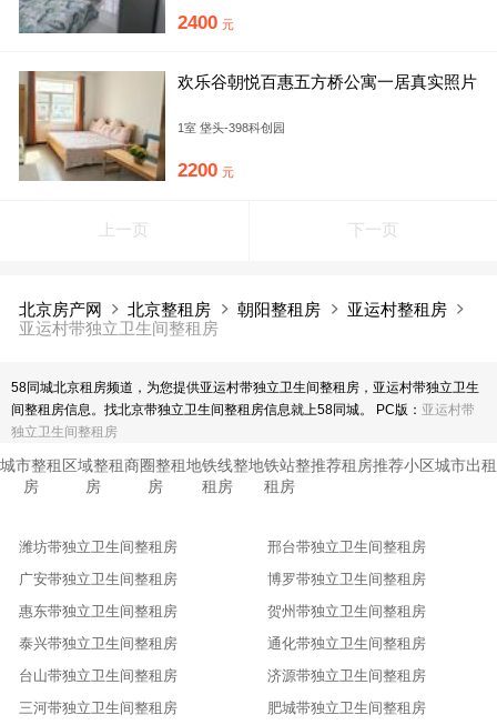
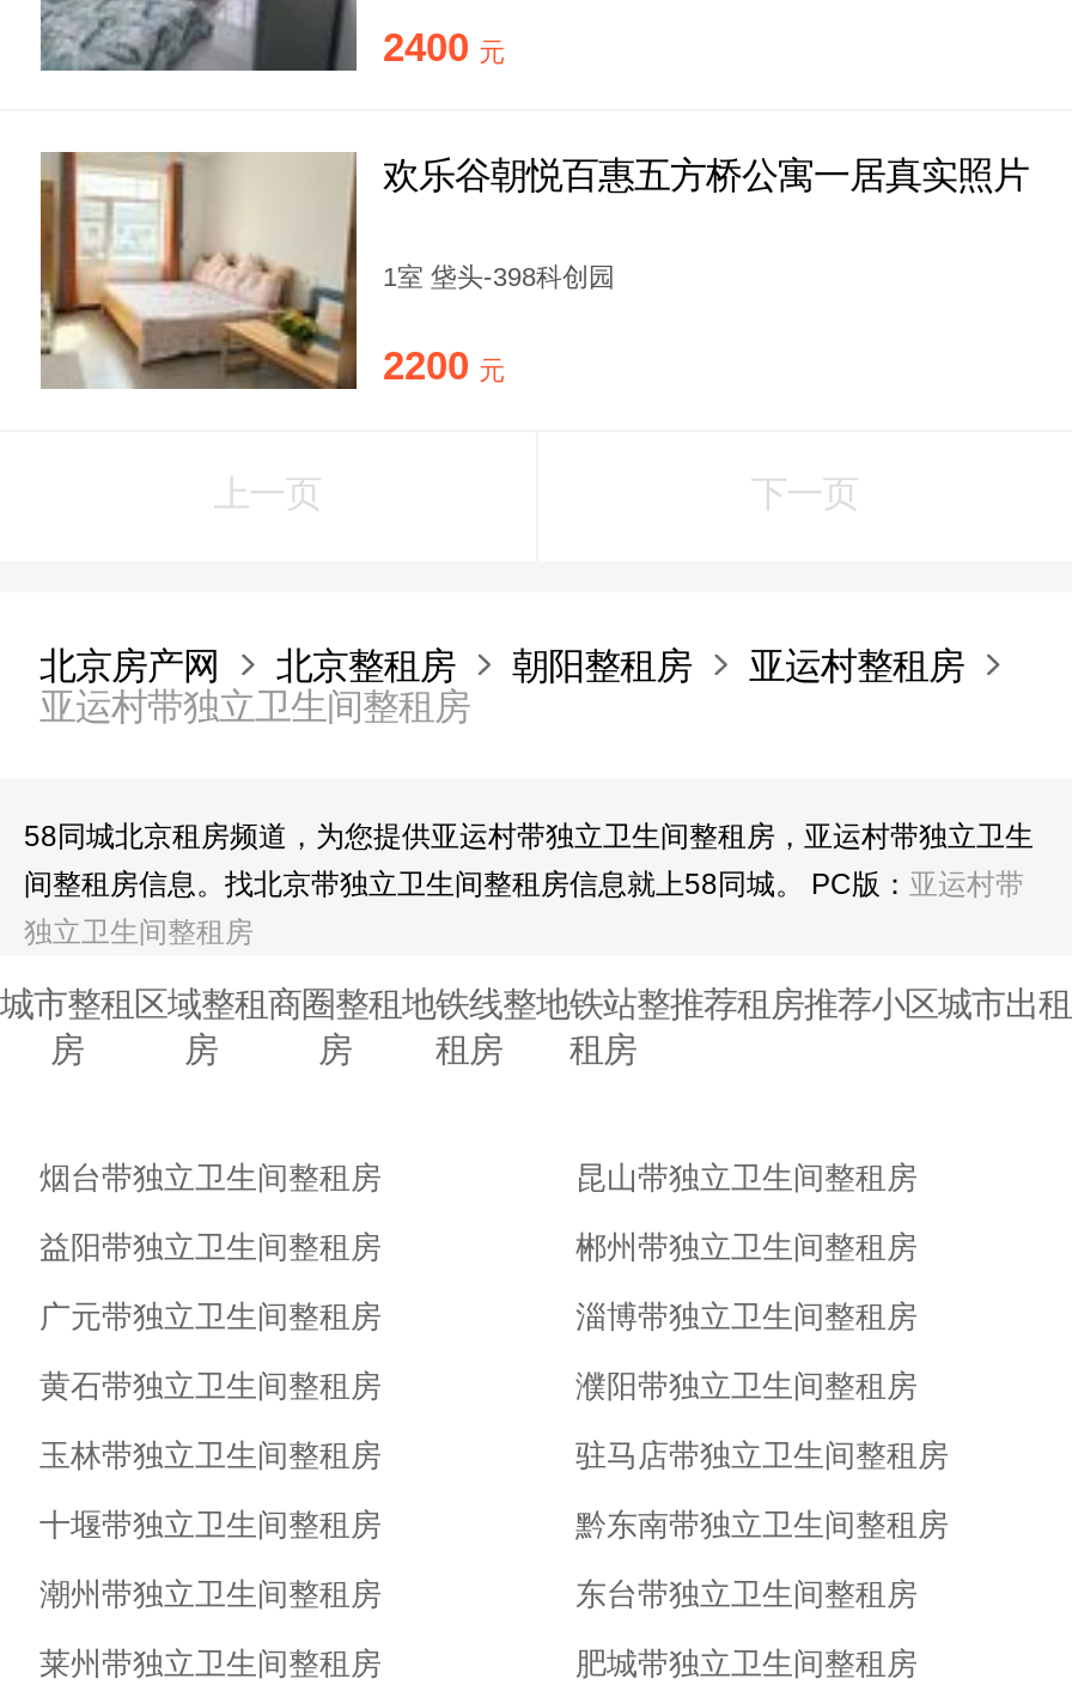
[18,538,425,716] 潍坊带独立卫生间整租房 | 邢台带独立卫生间整租房 | 广安带独立卫生间整租房 | 博罗带独立卫生间整租房 | 惠东带独立卫生间整租房 | 贺州带独立卫生间整租房 | 泰兴带独立卫生间整租房 | 通化带独立卫生间整租房 | 台山带独立卫生间整租房 | 济源带独立卫生间整租房 | 三河带独立卫生间整租房 -> [39,1160,949,1682] 烟台带独立卫生间整租房 | 昆山带独立卫生间整租房 | 益阳带独立卫生间整租房 | 郴州带独立卫生间整租房 | 广元带独立卫生间整租房 | 淄博带独立卫生间整租房 | 黄石带独立卫生间整租房 | 濮阳带独立卫生间整租房 | 玉林带独立卫生间整租房 | 驻马店带独立卫生间整租房 | 十堰带独立卫生间整租房 | 黔东南带独立卫生间整租房 | 潮州带独立卫生间整租房 | 东台带独立卫生间整租房 | 莱州带独立卫生间整租房

